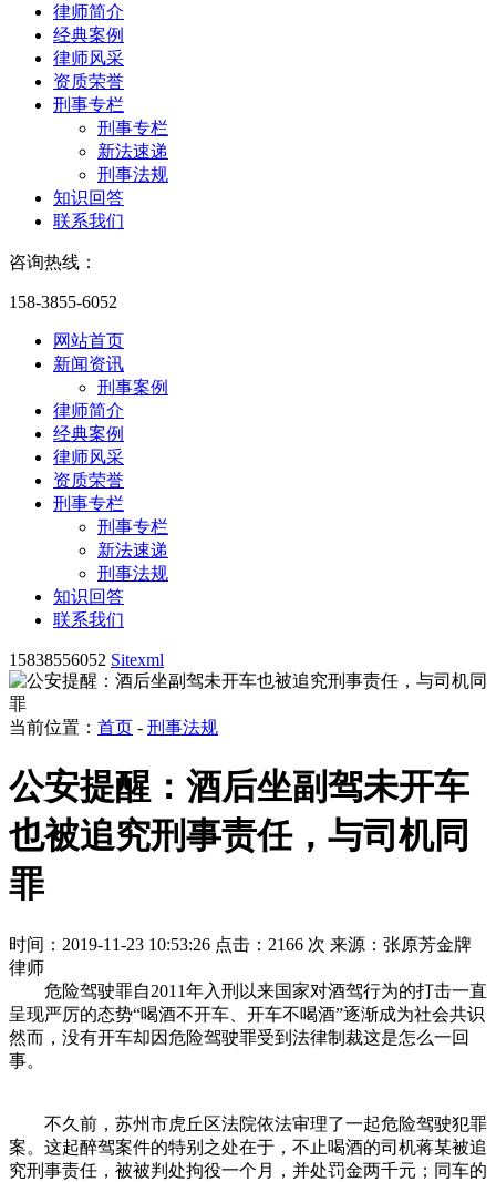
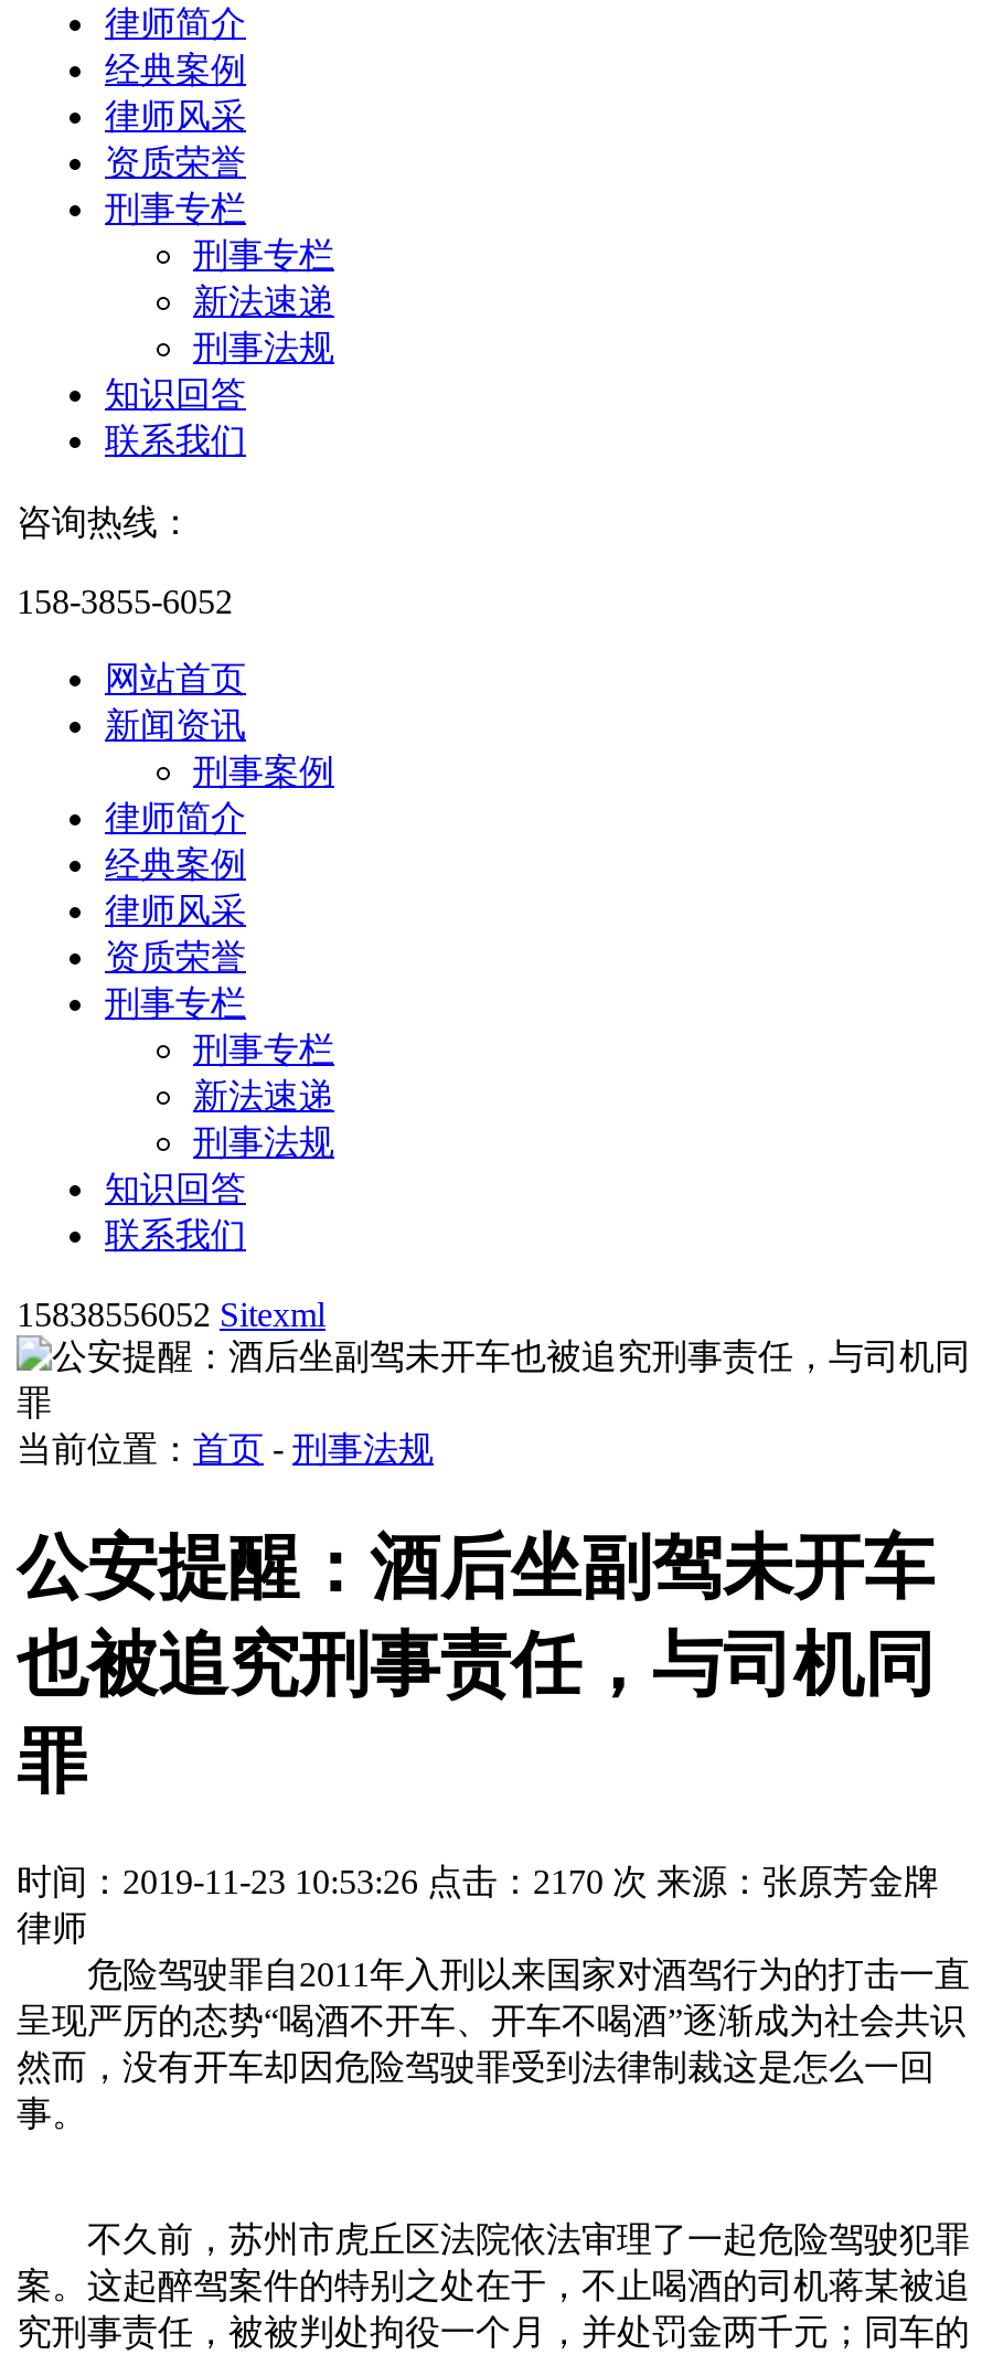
[9,935,472,954] 时间：2019-11-23 10:53:26 点击：2166 次 来源：张原芳金牌 -> [17,1863,939,1900] 时间：2019-11-23 10:53:26 点击：2170 次 来源：张原芳金牌

